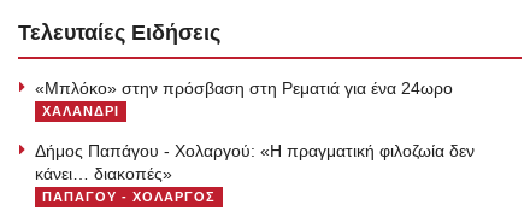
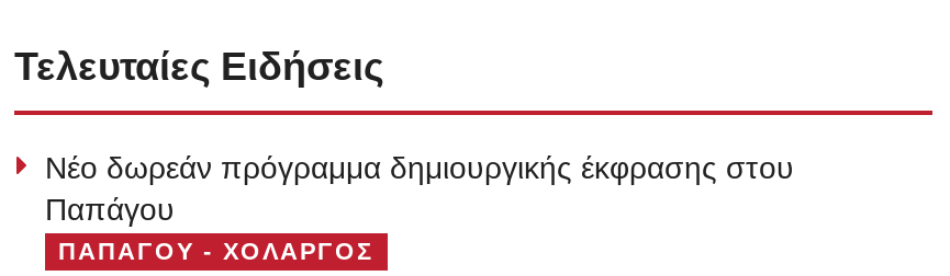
[35,78,475,183] «Μπλόκο» στην πρόσβαση στη Ρεματιά για ένα 24ωρο | ΧΑΛΑΝΔΡΙ | Δήμος Παπάγου - Χολαργού: «H πραγματική φιλοζωία δεν | κάνει… διακοπές» -> [45,149,794,226] Nέο δωρεάν πρόγραμμα δημιουργικής έκφρασης στου | Παπάγου

